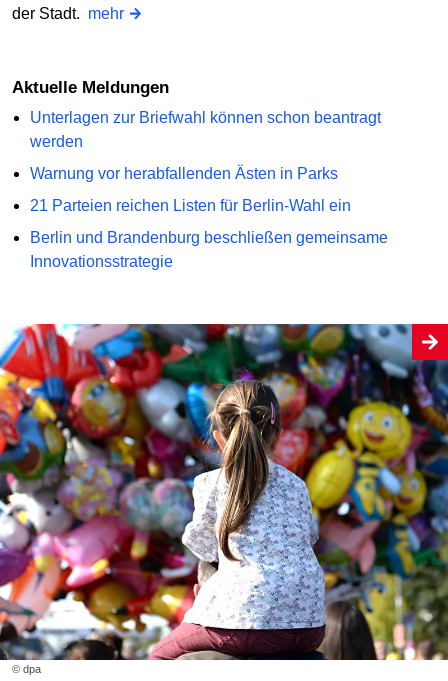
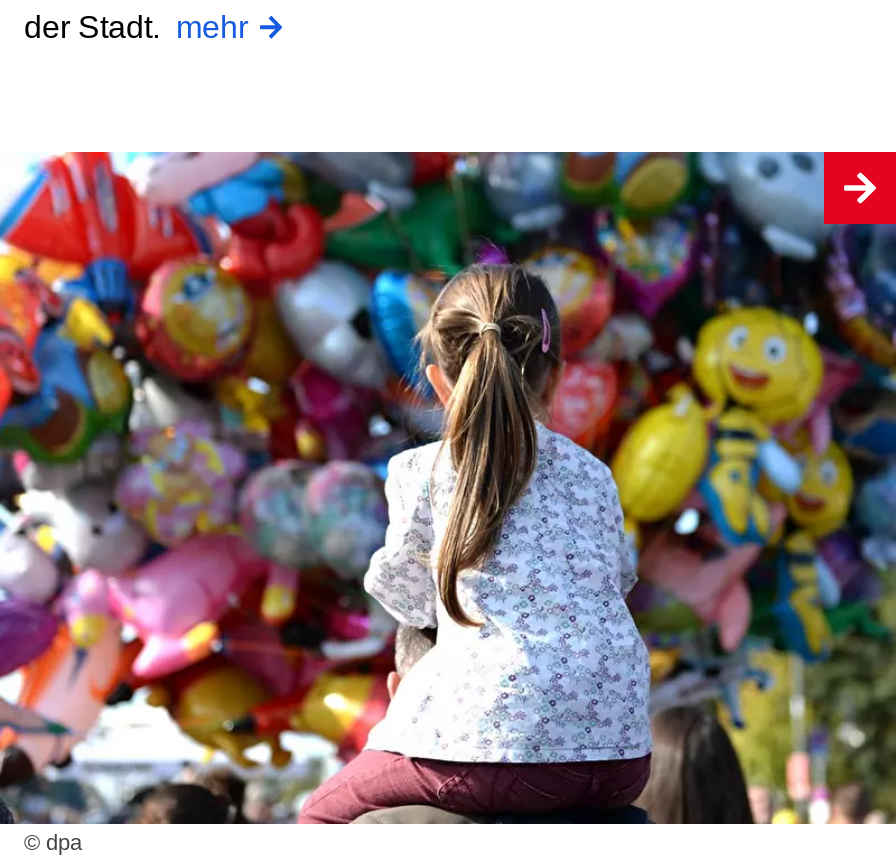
[24,78,388,269] Aktuelle Meldungen | Unterlagen zur Briefwahl können schon beantragt | werden | Warnung vor herabfallenden Ästen in Parks | 21 Parteien reichen Listen für Berlin-Wahl ein | Berlin und Brandenburg beschließen gemeinsame | Innovationsstrategie -> none

